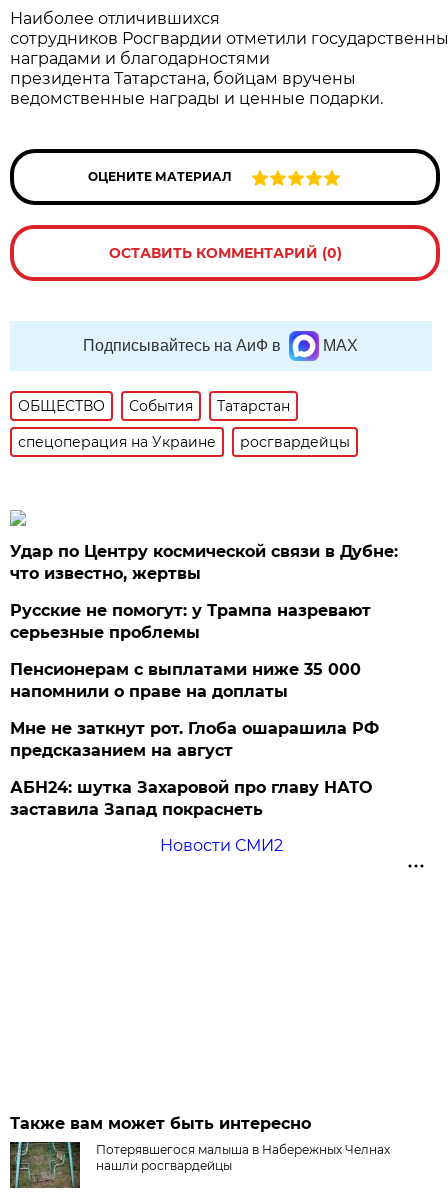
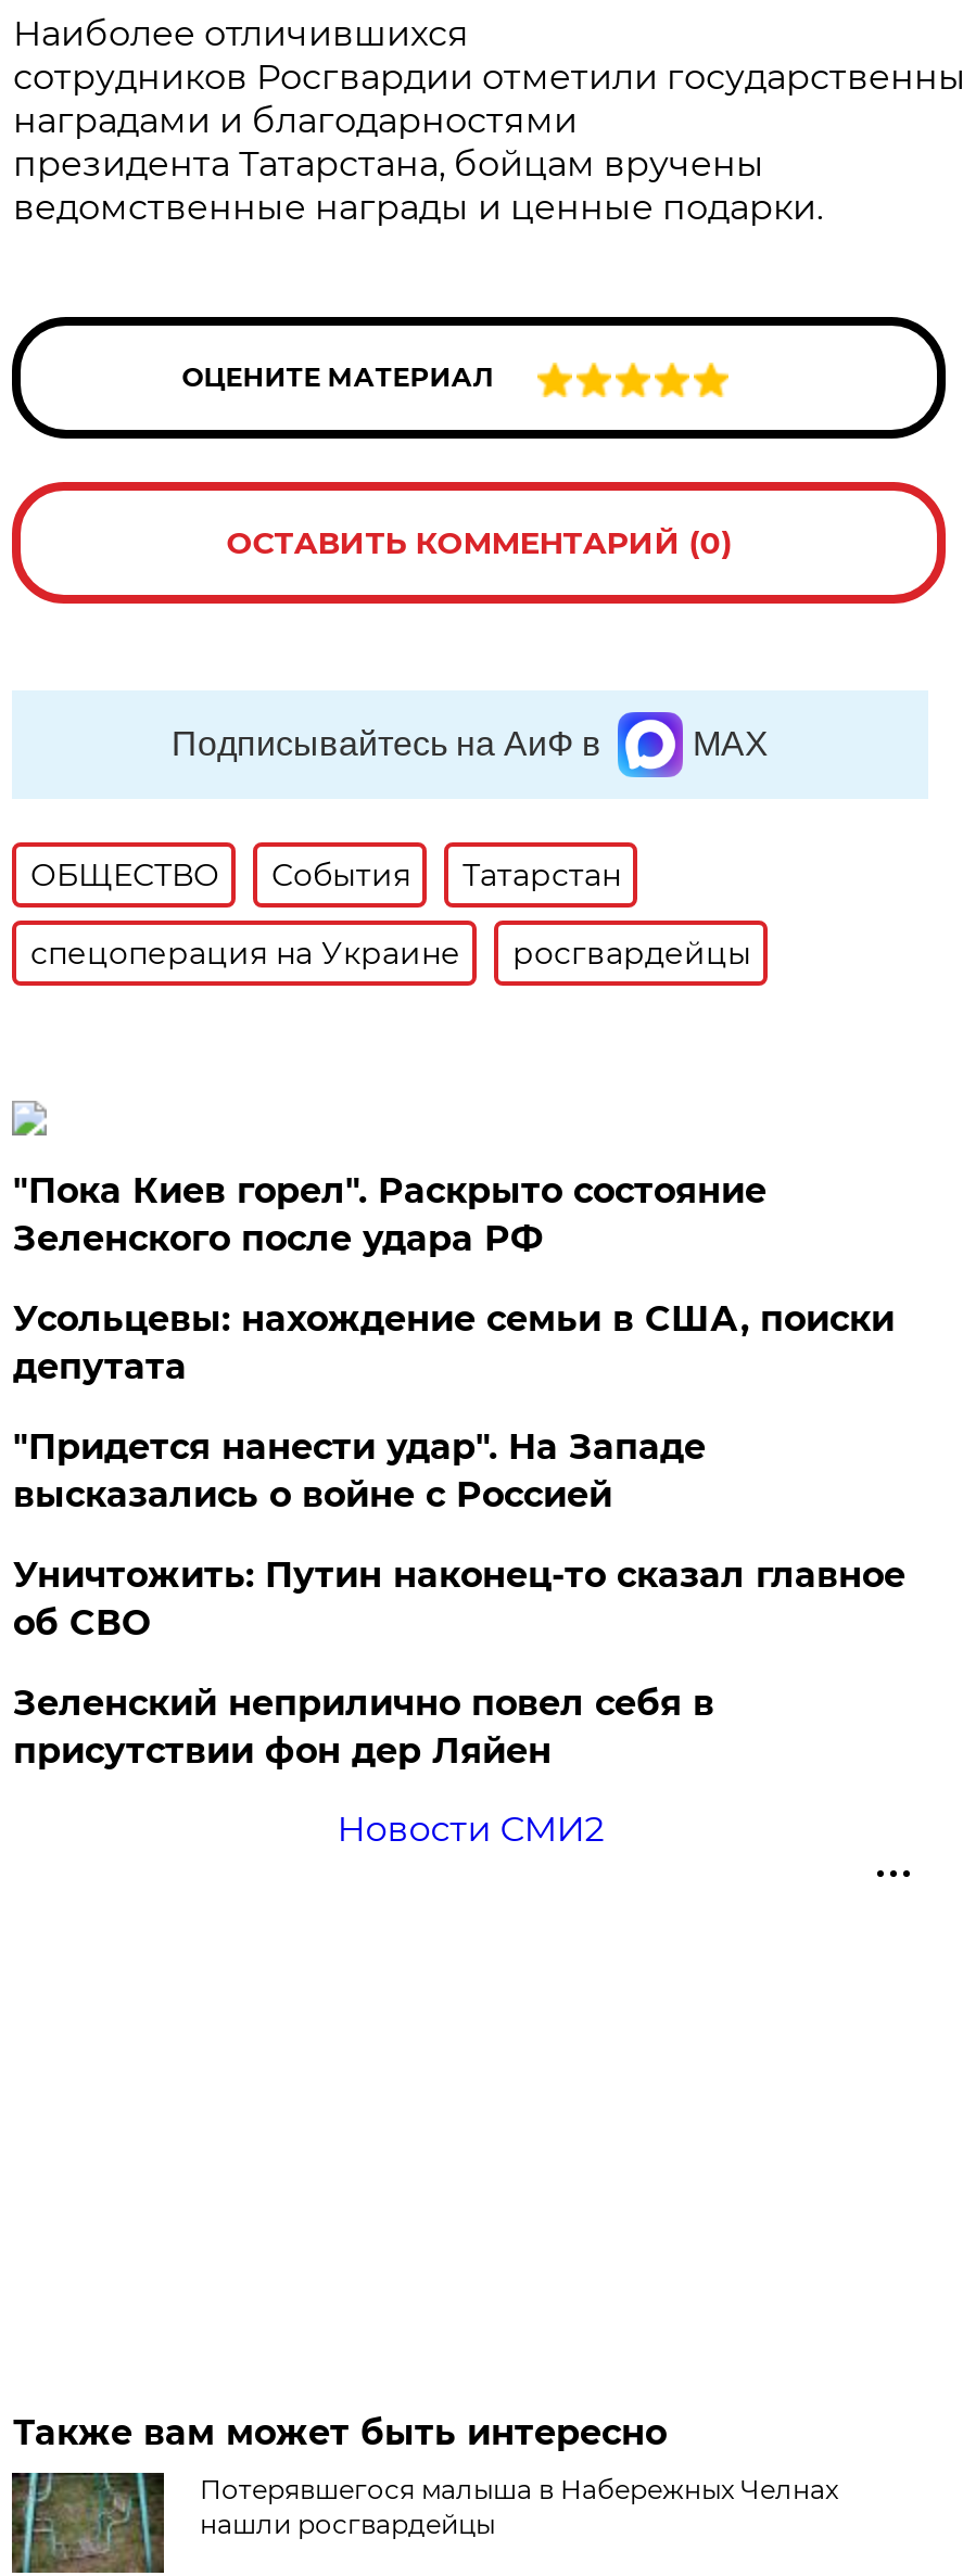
[10,542,398,583] Удар по Центру космической связи в Дубне: | что известно, жертвы -> [13,1170,766,1259] "Пока Киев горел". Раскрыто состояние | Зеленского после удара РФ
[10,601,371,642] Русские не помогут: у Трампа назревают | серьезные проблемы -> [13,1298,894,1387] Усольцевы: нахождение семьи в США, поиски | депутата
[10,660,361,701] Пенсионерам с выплатами ниже 35 000 | напомнили о праве на доплаты -> [13,1426,705,1515] "Придется нанести удар". На Западе | высказались о войне с Россией
[10,719,379,760] Мне не заткнут рот. Глоба ошарашила РФ | предсказанием на август -> [13,1555,905,1644] Уничтожить: Путин наконец-то сказал главное | об СВО
[10,778,372,819] АБН24: шутка Захаровой про главу НАТО | заставила Запад покраснеть -> [13,1683,714,1772] Зеленский неприлично повел cебя в | присутствии фон дер Ляйен

